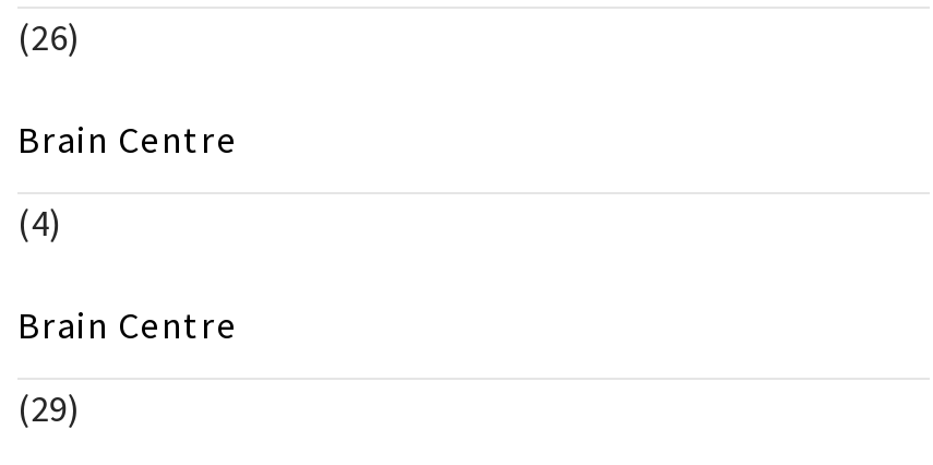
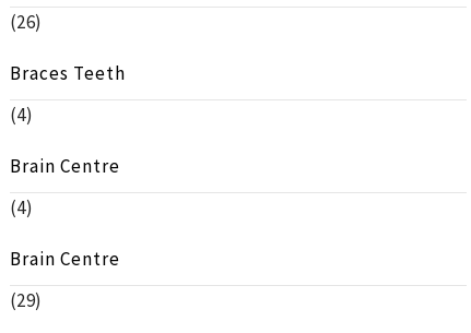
none -> [10,61,126,127] Braces Teeth | (4)

